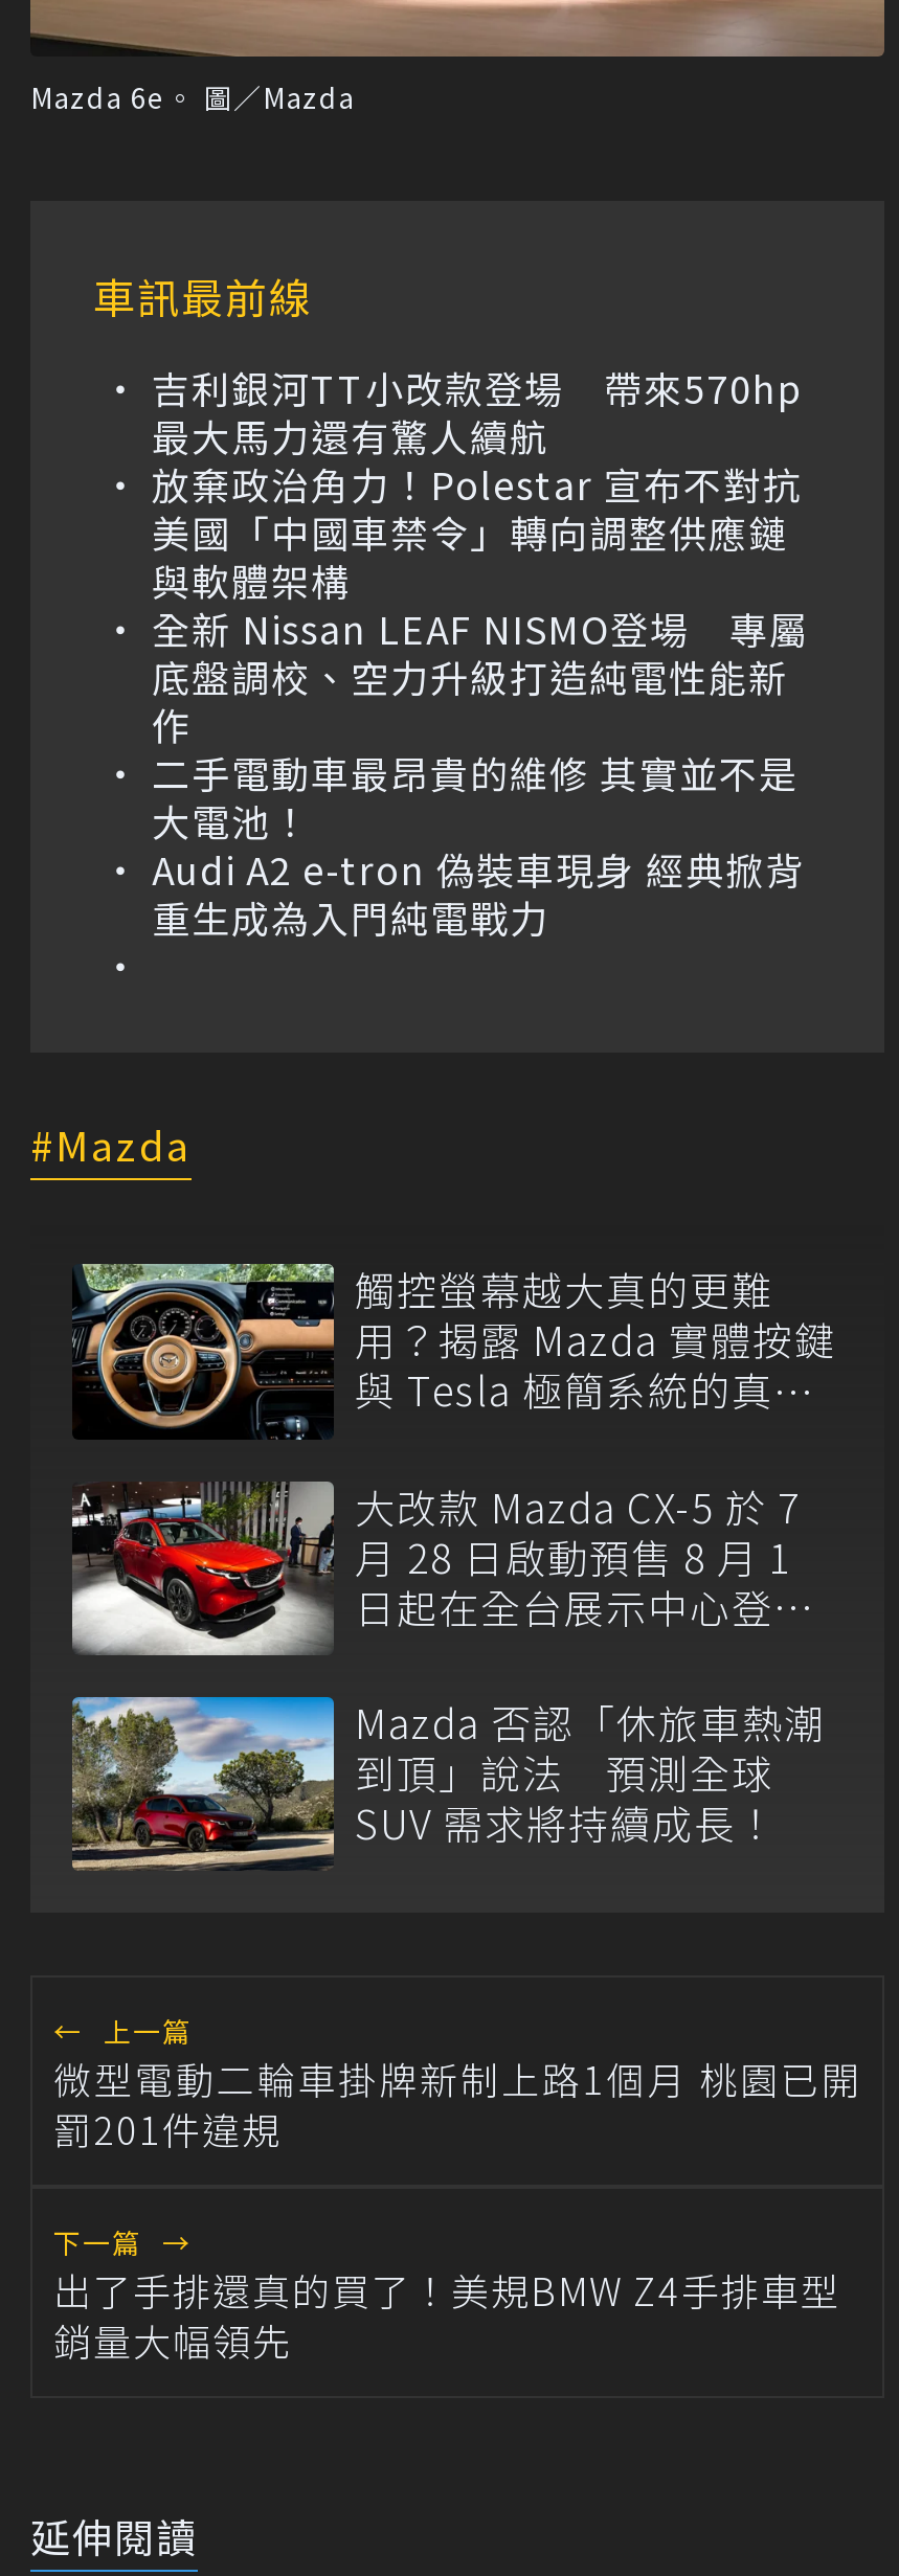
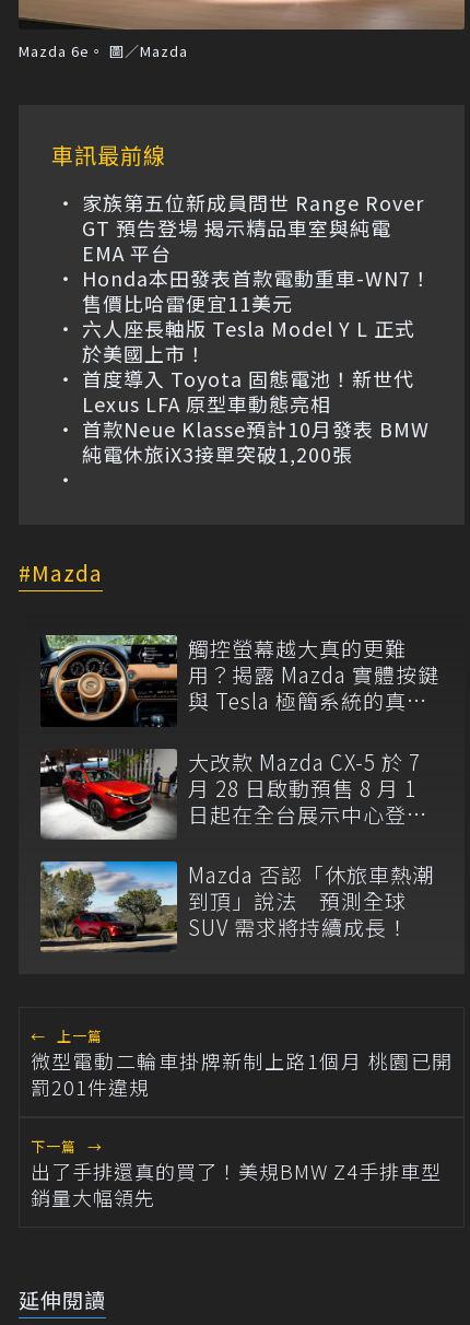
[152,361,809,945] 吉利銀河TT小改款登場 帶來570hp | 最大馬力還有驚人續航 | 放棄政治角力！Polestar 宣布不對抗 | 美國「中國車禁令」轉向調整供應鏈 | 與軟體架構 | 全新 Nissan LEAF NISMO登場 專屬 | 底盤調校、空力升級打造純電性能新 | 作 | 二手電動車最昂貴的維修 其實並不是 | 大電池！ | Audi A2 e-tron 偽裝車現身 經典掀背 | 重生成為入門純電戰力 -> [82,188,432,468] 家族第五位新成員問世 Range Rover | GT 預告登場 揭示精品車室與純電 | EMA 平台 | Honda本田發表首款電動重車-WN7！ | 售價比哈雷便宜11美元 | 六人座長軸版 Tesla Model Y L 正式 | 於美國上市！ | 首度導入 Toyota 固態電池！新世代 | Lexus LFA 原型車動態亮相 | 首款Neue Klasse預計10月發表 BMW | 純電休旅iX3接單突破1,200張

